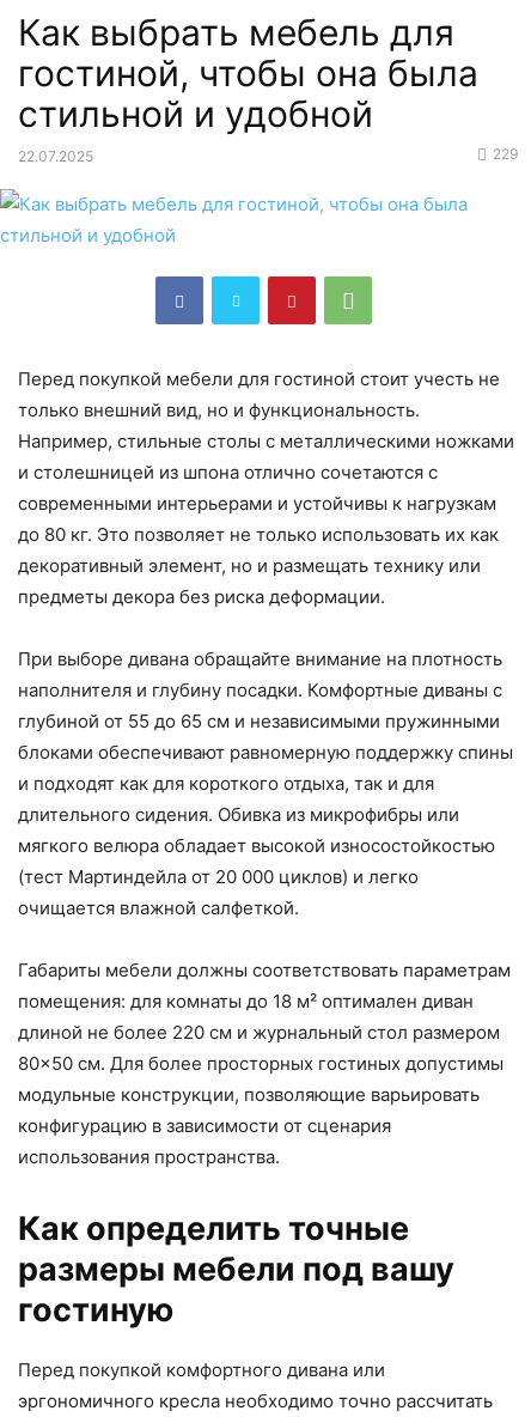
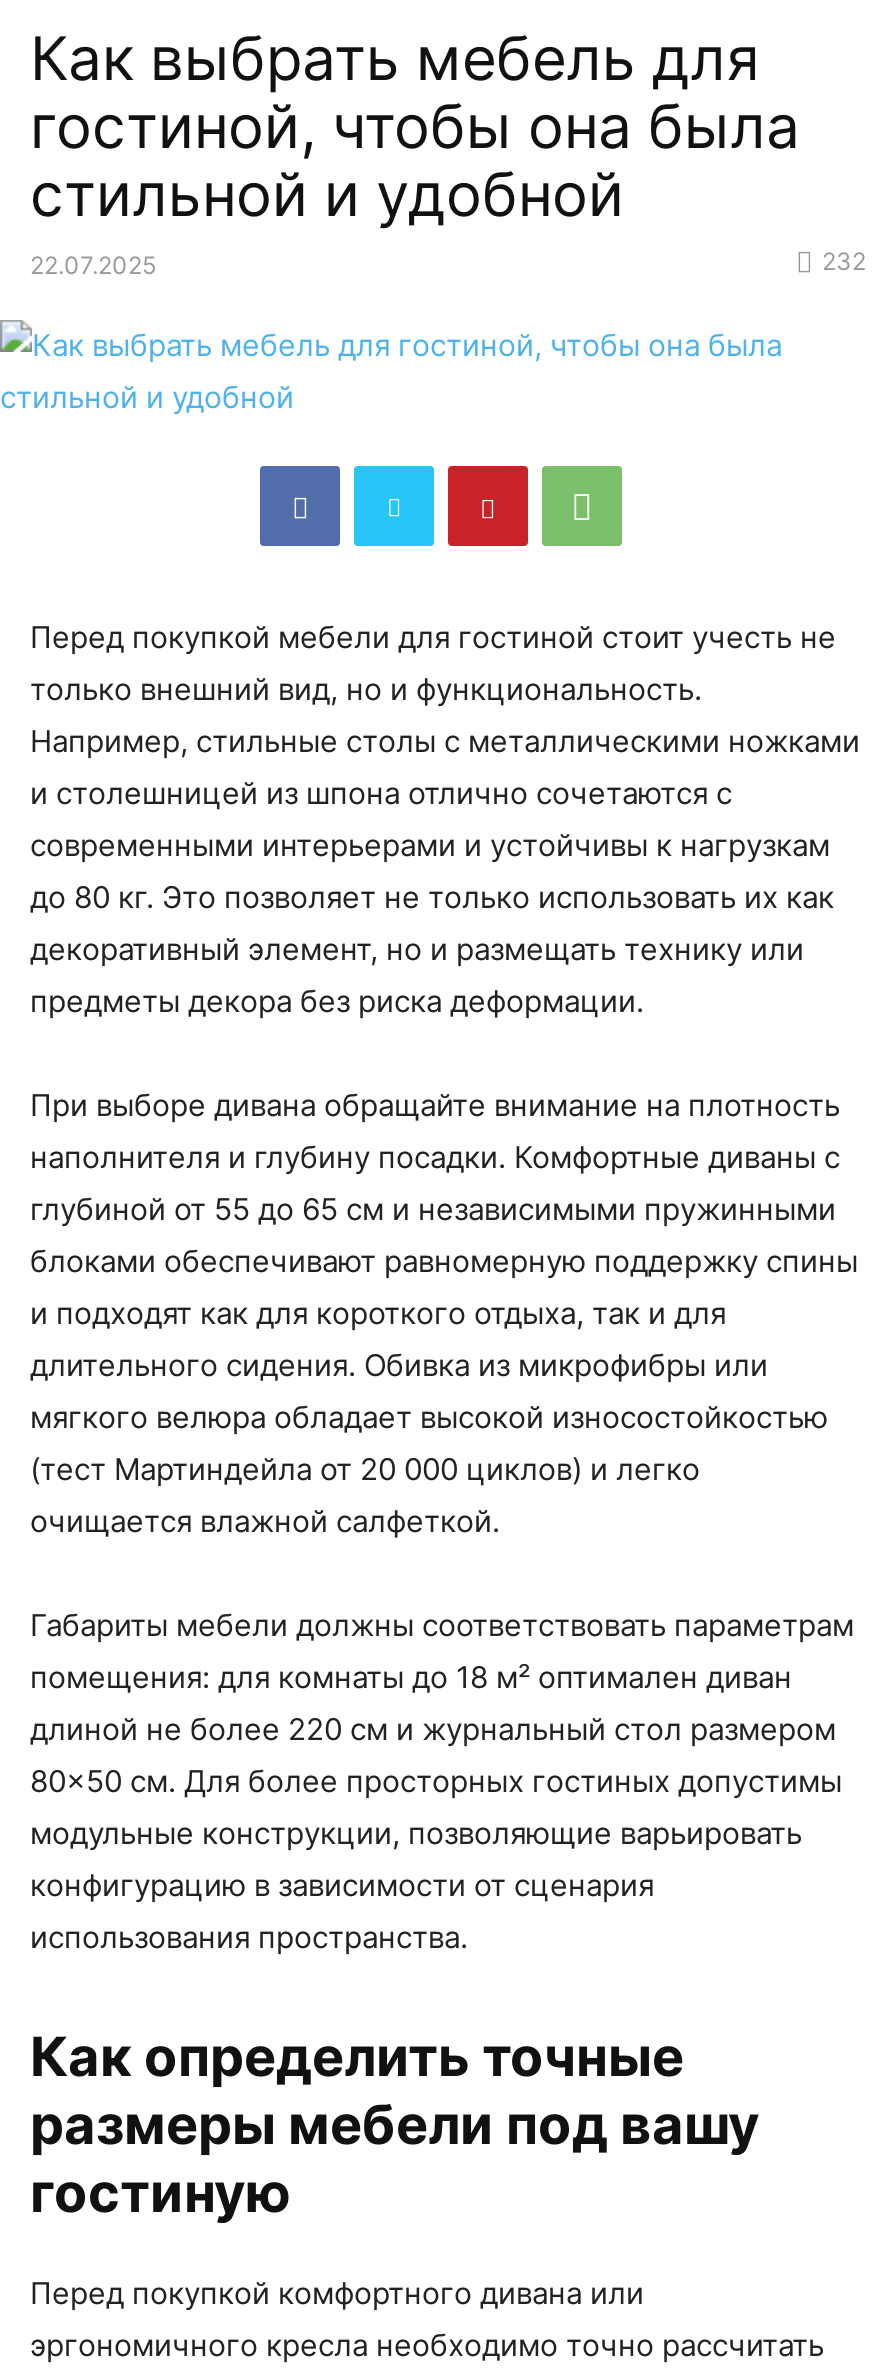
[493,145,518,163] 229 -> [822,246,866,276] 232

